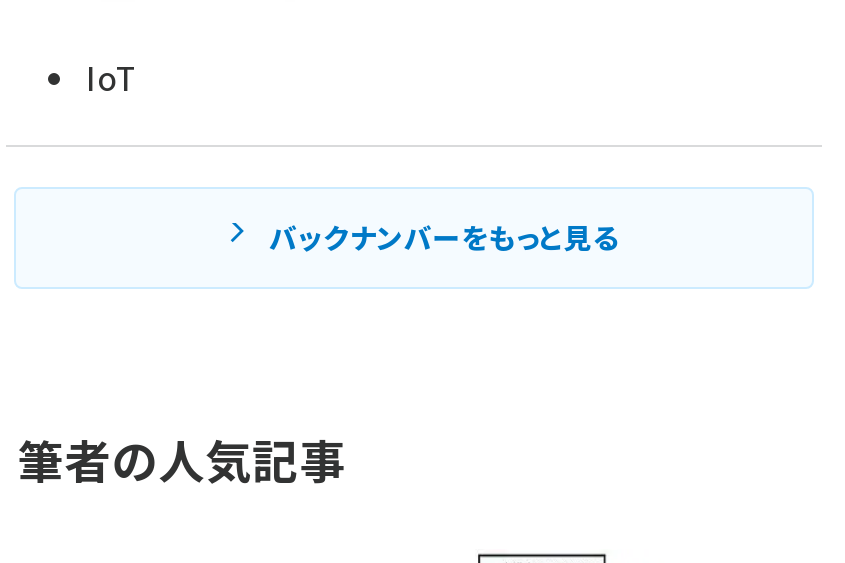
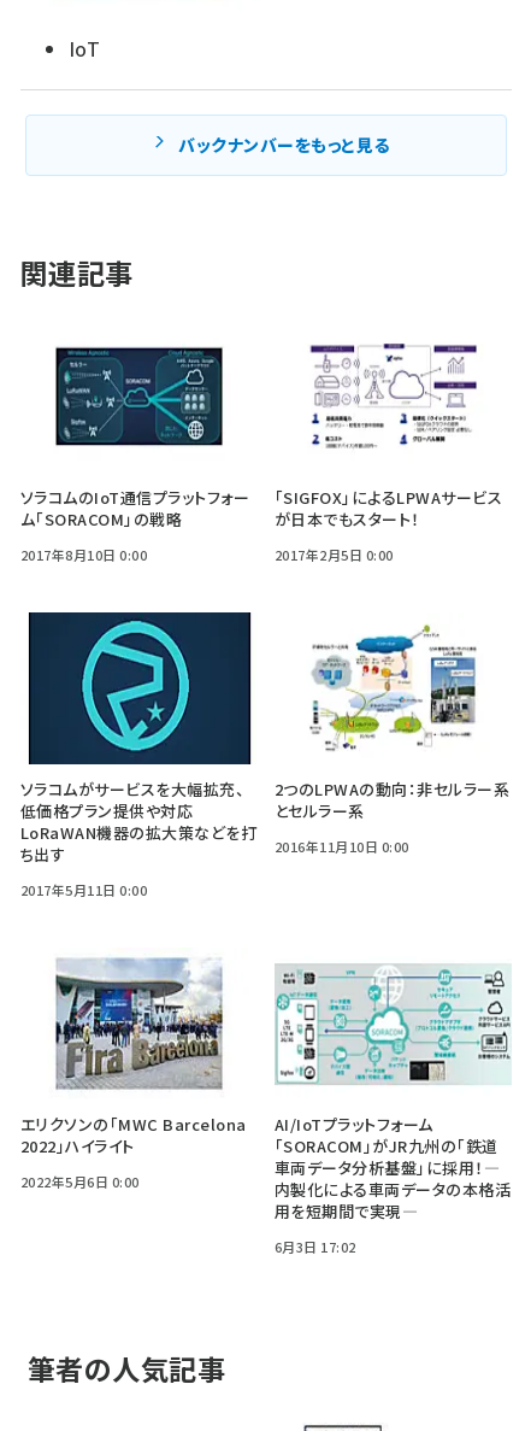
none -> [20,251,134,292] 関連記事
none -> [20,346,249,564] [image] | ソラコムのIoT通信プラットフォー | ム「SORACOM」の戦略 | 2017年8月10日 0:00
none -> [20,611,257,899] [image] | ソラコムがサービスを大幅拡充、 | 低価格プラン提供や対応 | LoRaWAN機器の拡大策などを打 | ち出す | 2017年5月11日 0:00
none -> [20,957,246,1190] [image] | エリクソンの「MWC Barcelona | 2022」ハイライト | 2022年5月6日 0:00
none -> [275,342,502,564] [image] | 「SIGFOX」によるLPWAサービス | が日本でもスタート！ | 2017年2月5日 0:00
none -> [275,623,510,855] [image] | 2つのLPWAの動向：非セルラー系 | とセルラー系 | 2016年11月10日 0:00
none -> [275,963,512,1256] [image] | AI/IoTプラットフォーム | 「SORACOM」がJR九州の「鉄道 | 車両データ分析基盤」に採用！― | 内製化による車両データの本格活 | 用を短期間で実現― | 6月3日 17:02

